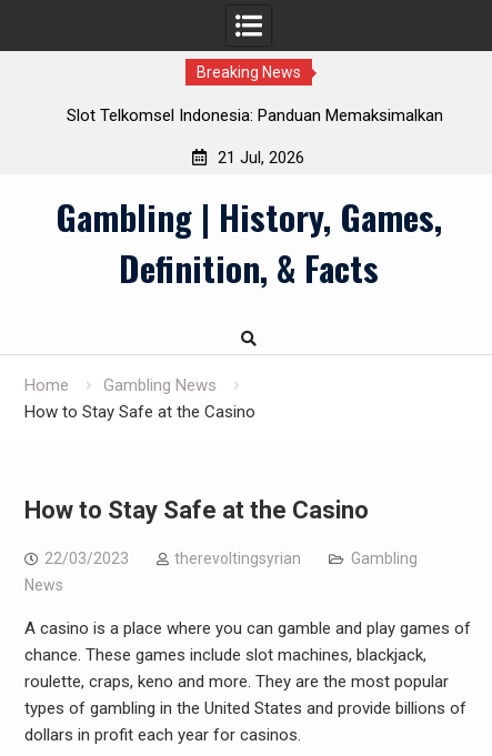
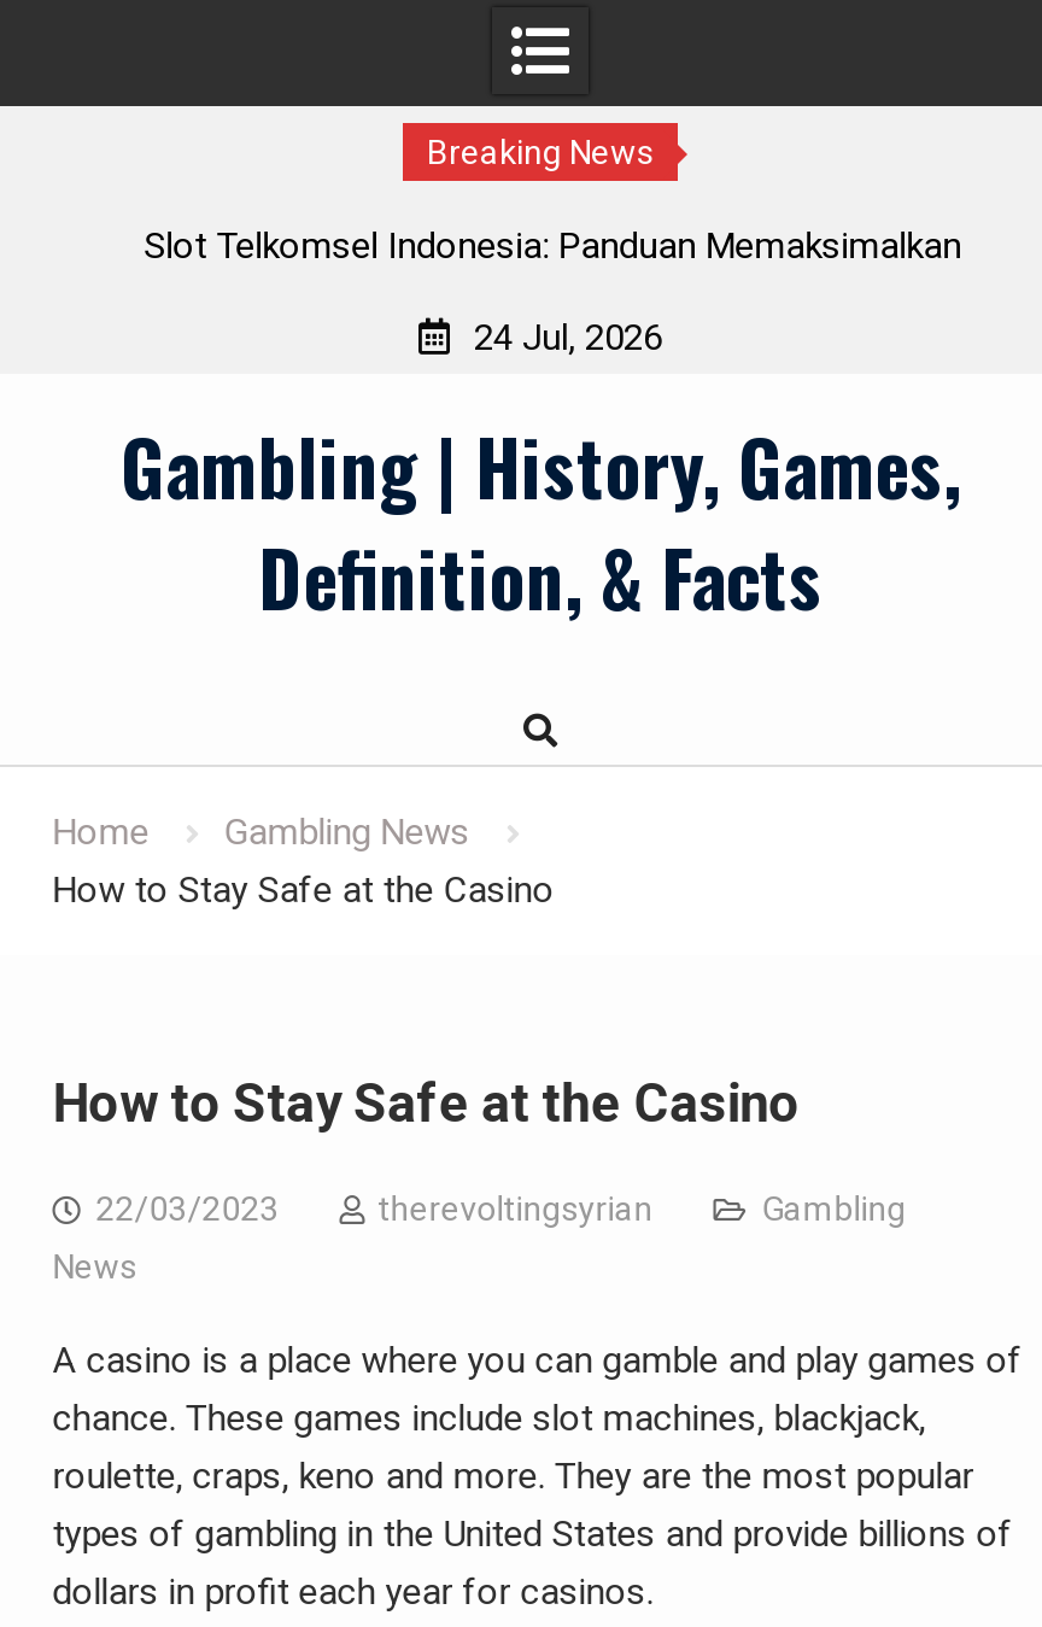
[218,148,305,168] 21 Jul, 2026 -> [474,316,662,359] 24 Jul, 2026

